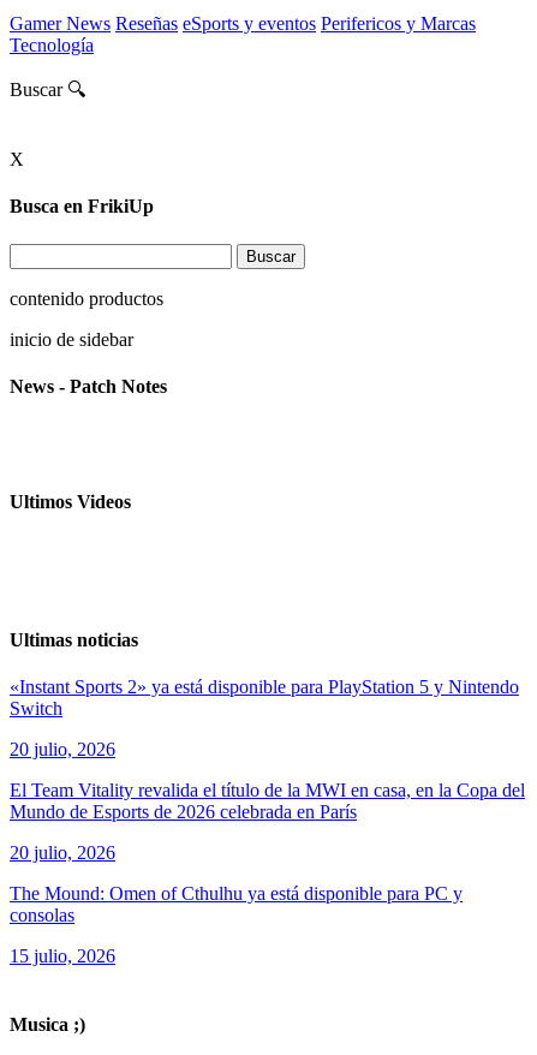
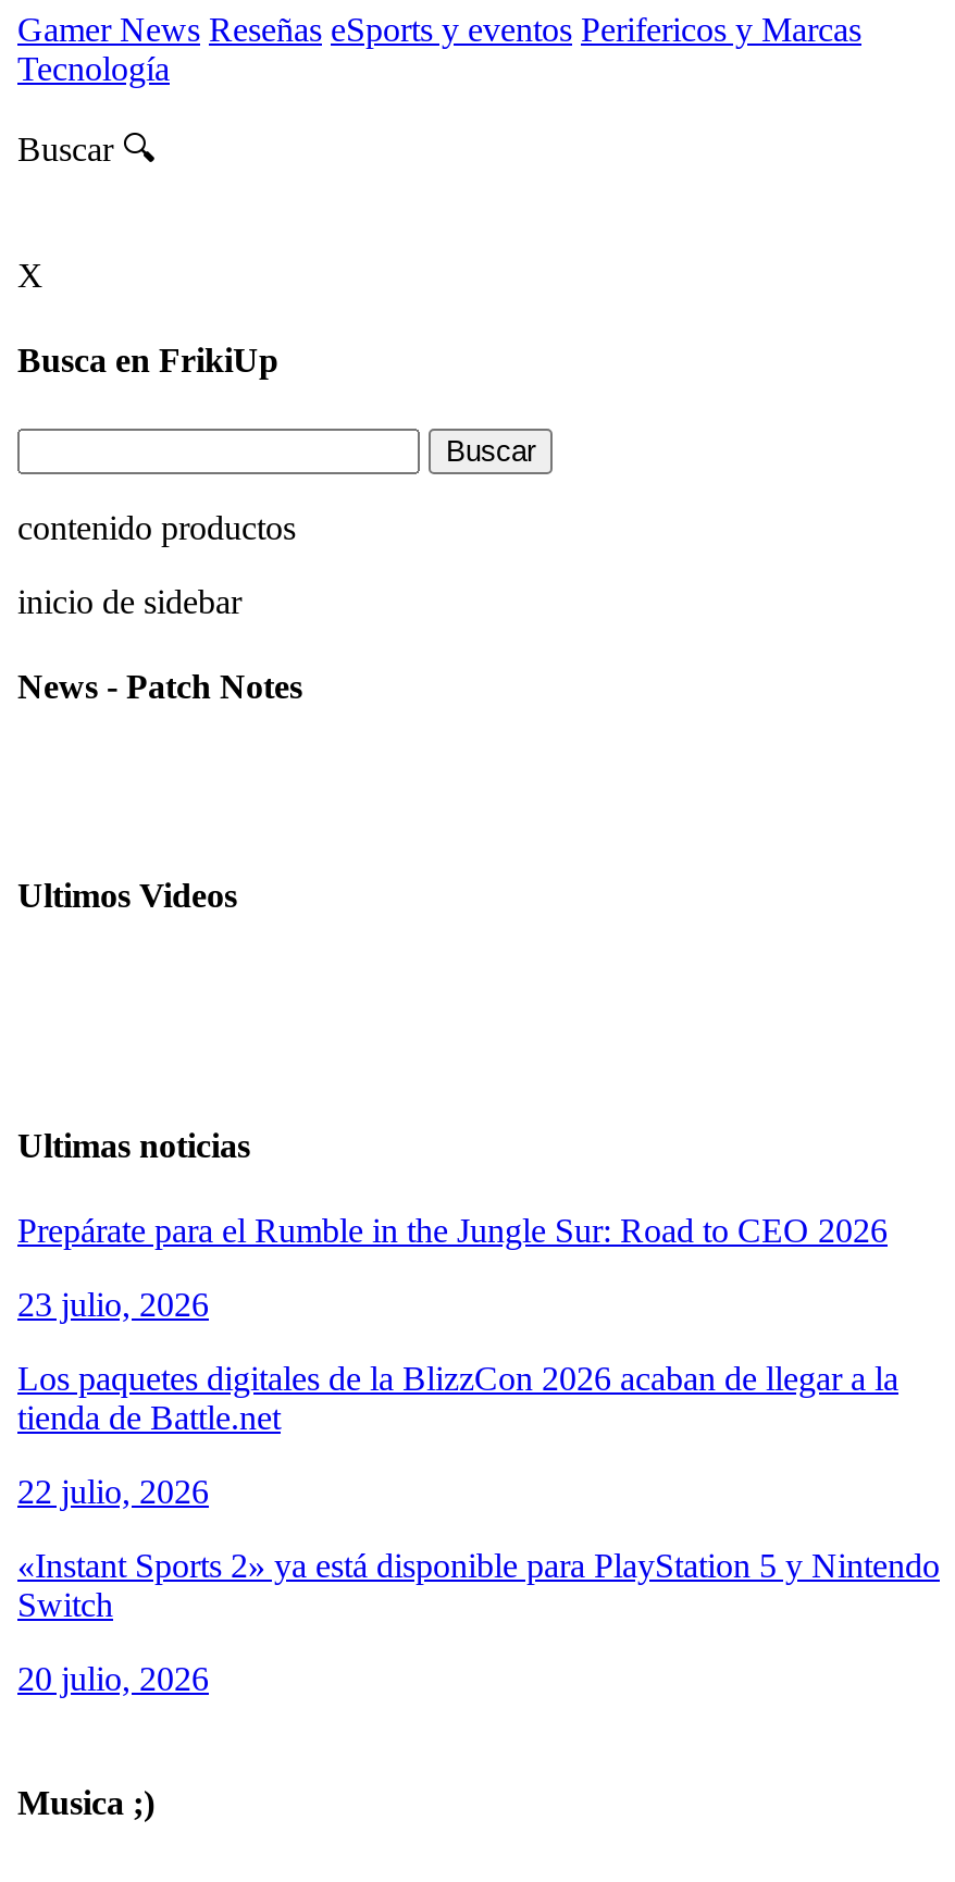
none -> [17,1212,898,1510] Prepárate para el Rumble in the Jungle Sur: Road to CEO 2026 | 23 julio, 2026 | Los paquetes digitales de la BlizzCon 2026 acaban de llegar a la | tienda de Battle.net | 22 julio, 2026
moved [10,677,519,760] -> [17,1547,940,1697]: «Instant Sports 2» ya está disponible para PlayStation 5 y Nintendo | Switch | 20 julio, 2026
[10,780,525,966] El Team Vitality revalida el título de la MWI en casa, en la Copa del | Mundo de Esports de 2026 celebrada en París | 20 julio, 2026 | The Mound: Omen of Cthulhu ya está disponible para PC y | consolas | 15 julio, 2026 -> none

